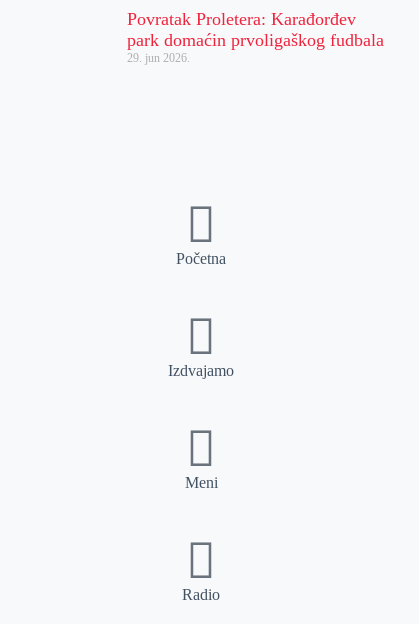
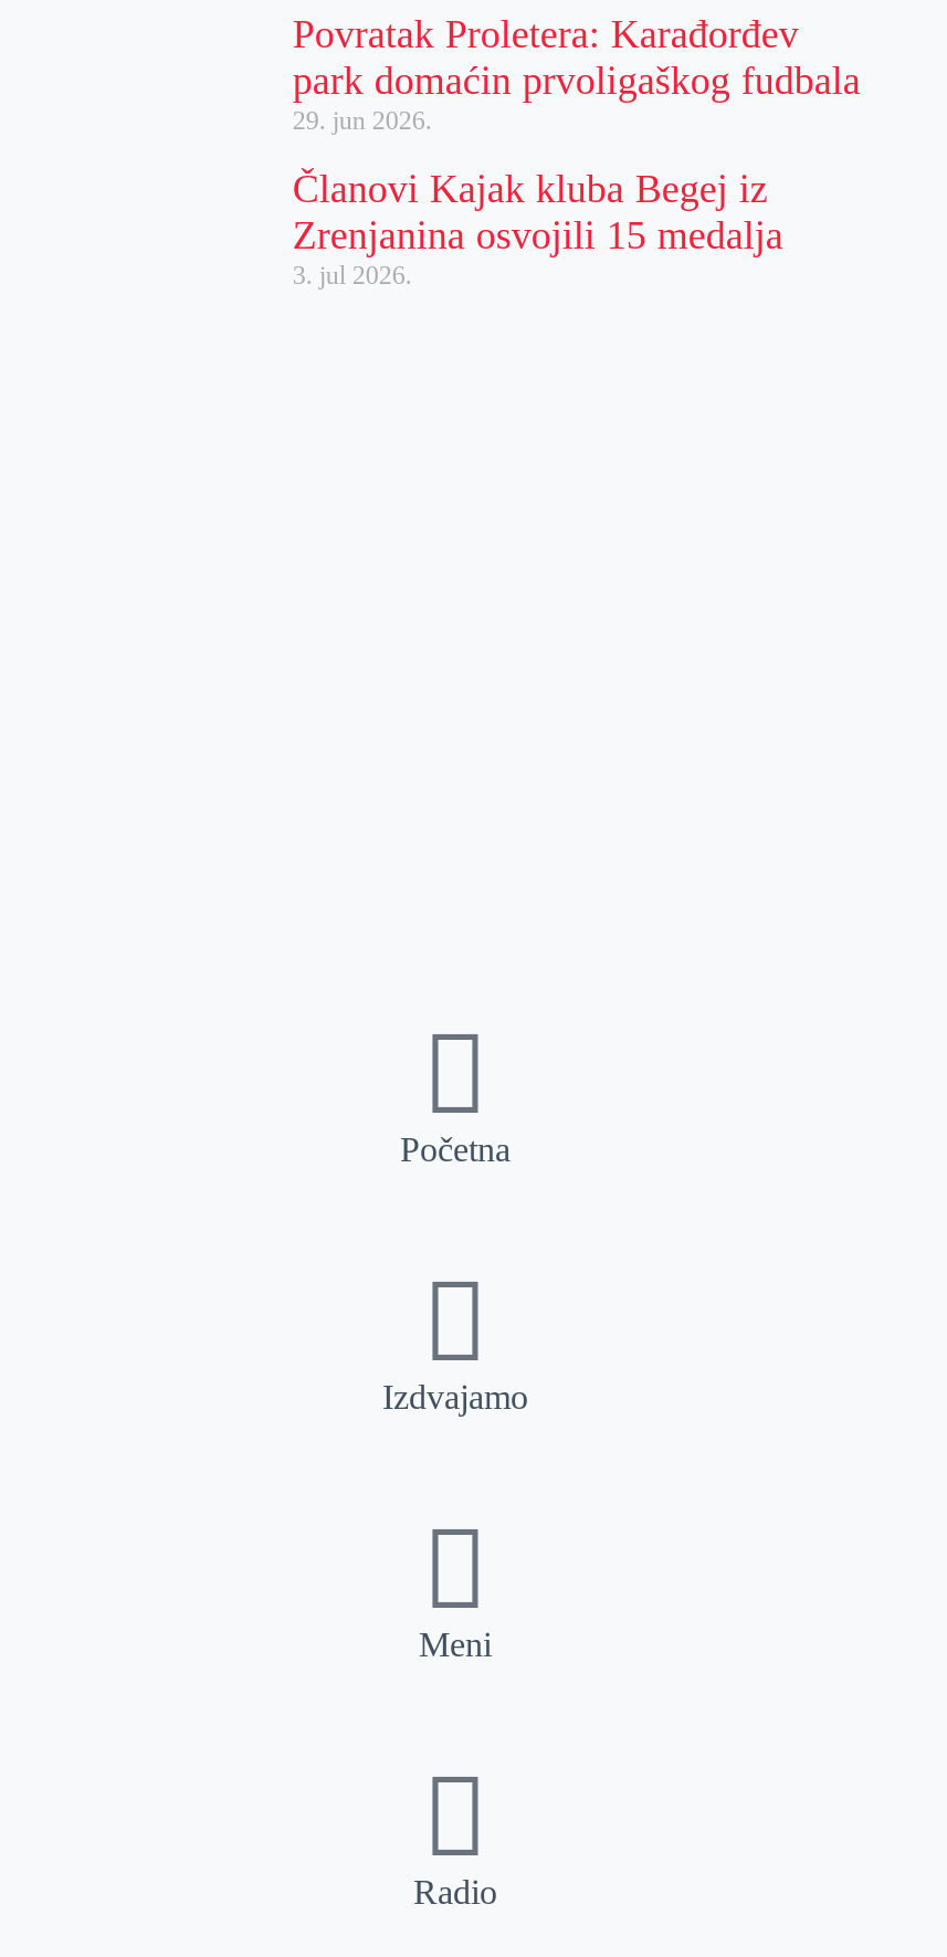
none -> [293,166,783,290] Članovi Kajak kluba Begej iz | Zrenjanina osvojili 15 medalja | 3. jul 2026.

